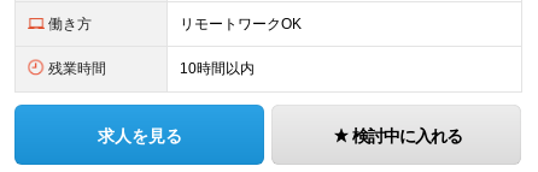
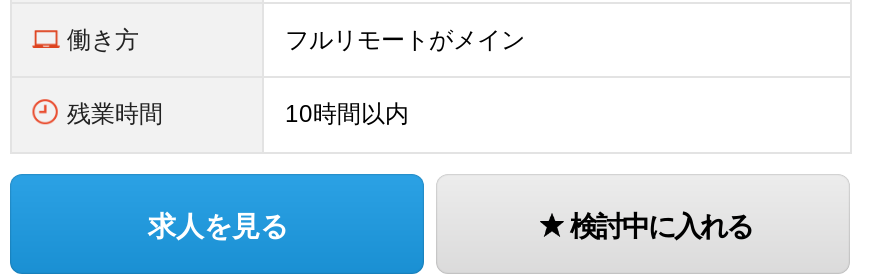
[180,16,302,32] リモートワークOK -> [285,26,525,54] フルリモートがメイン

